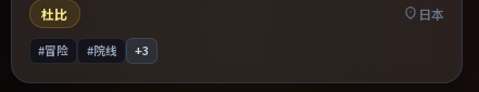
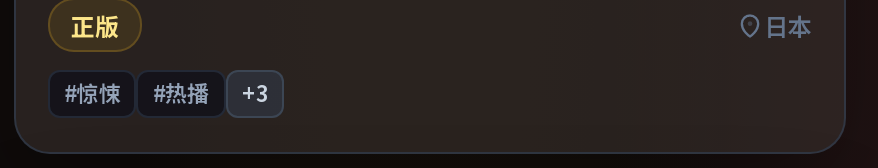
[42,4,68,23] 杜比 -> [71,8,119,42] 正版
[38,41,117,59] #冒险 | #院线 -> [64,77,209,109] #惊悚 | #热播

